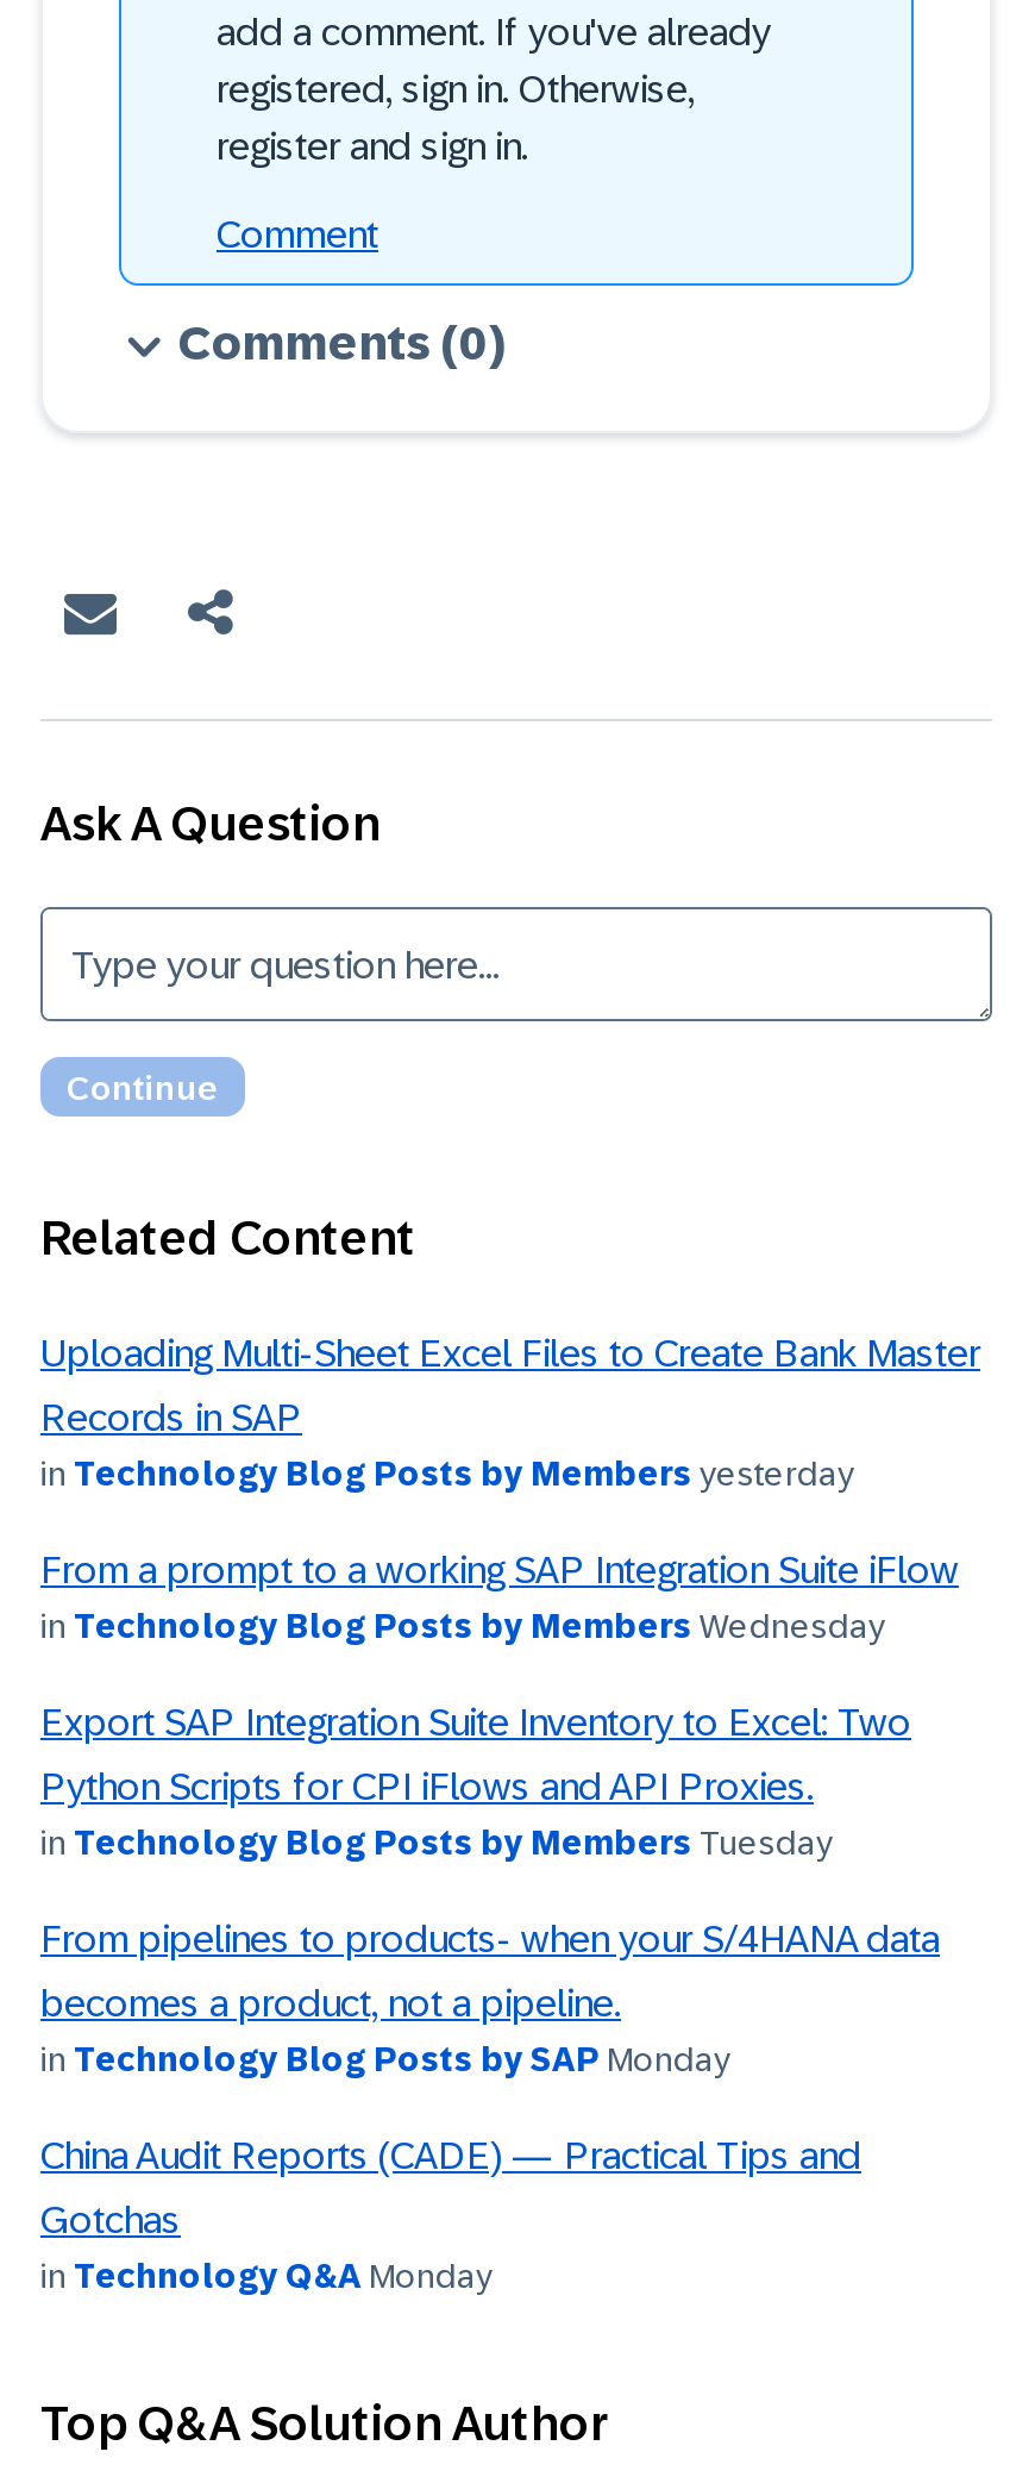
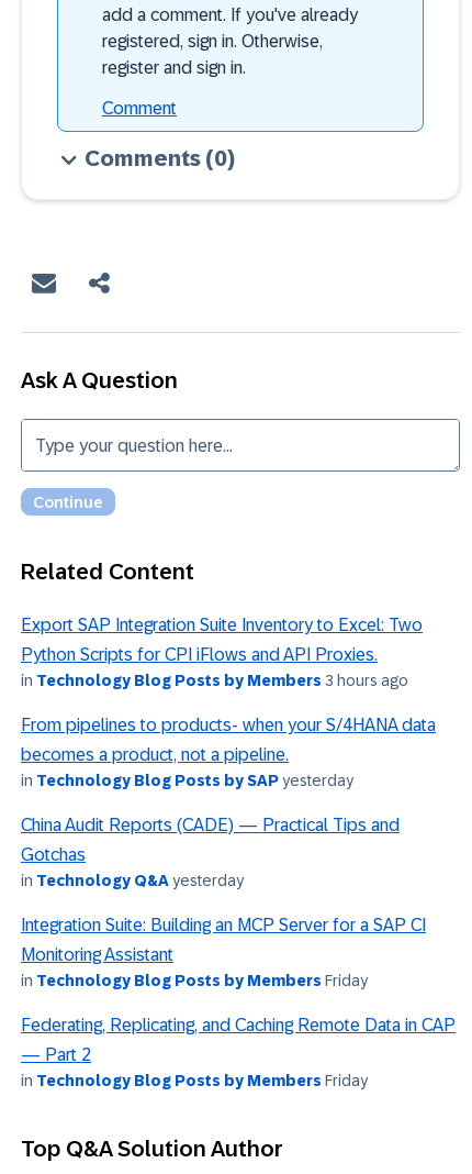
[40,1334,980,1646] Uploading Multi-Sheet Excel Files to Create Bank Master | Records in SAP | in Technology Blog Posts by Members yesterday | From a prompt to a working SAP Integration Suite iFlow | in Technology Blog Posts by Members Wednesday -> none
moved [40,1703,911,1808] -> [21,616,423,664]: Export SAP Integration Suite Inventory to Excel: Two | Python Scripts for CPI iFlows and API Proxies.
[40,1825,833,1863] in Technology Blog Posts by Members Tuesday -> [21,672,408,690] in Technology Blog Posts by Members 3 hours ago
moved [40,1920,940,2024] -> [21,716,436,764]: From pipelines to products- when your S/4HANA data | becomes a product, not a pipeline.
[40,2041,730,2079] in Technology Blog Posts by SAP Monday -> [21,772,353,790] in Technology Blog Posts by SAP yesterday
moved [40,2136,861,2241] -> [21,816,400,864]: China Audit Reports (CADE) — Practical Tips and | Gotchas
[40,2258,493,2296] in Technology Q&A Monday -> [21,872,456,1090] in Technology Q&A yesterday | Integration Suite: Building an MCP Server for a SAP CI | Monitoring Assistant | in Technology Blog Posts by Members Friday | Federating, Replicating, and Caching Remote Data in CAP | — Part 2 | in Technology Blog Posts by Members Friday

